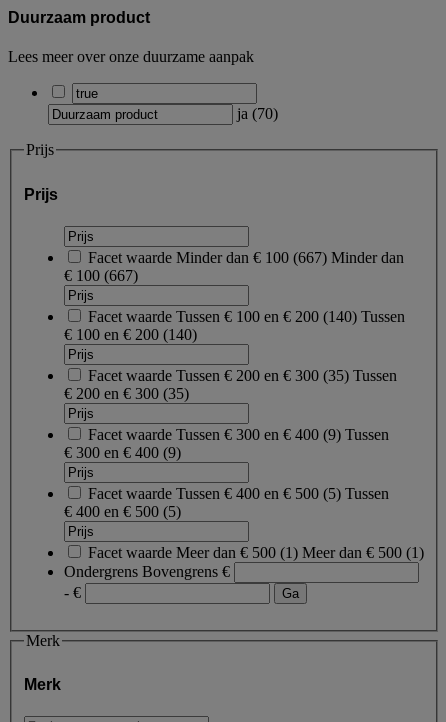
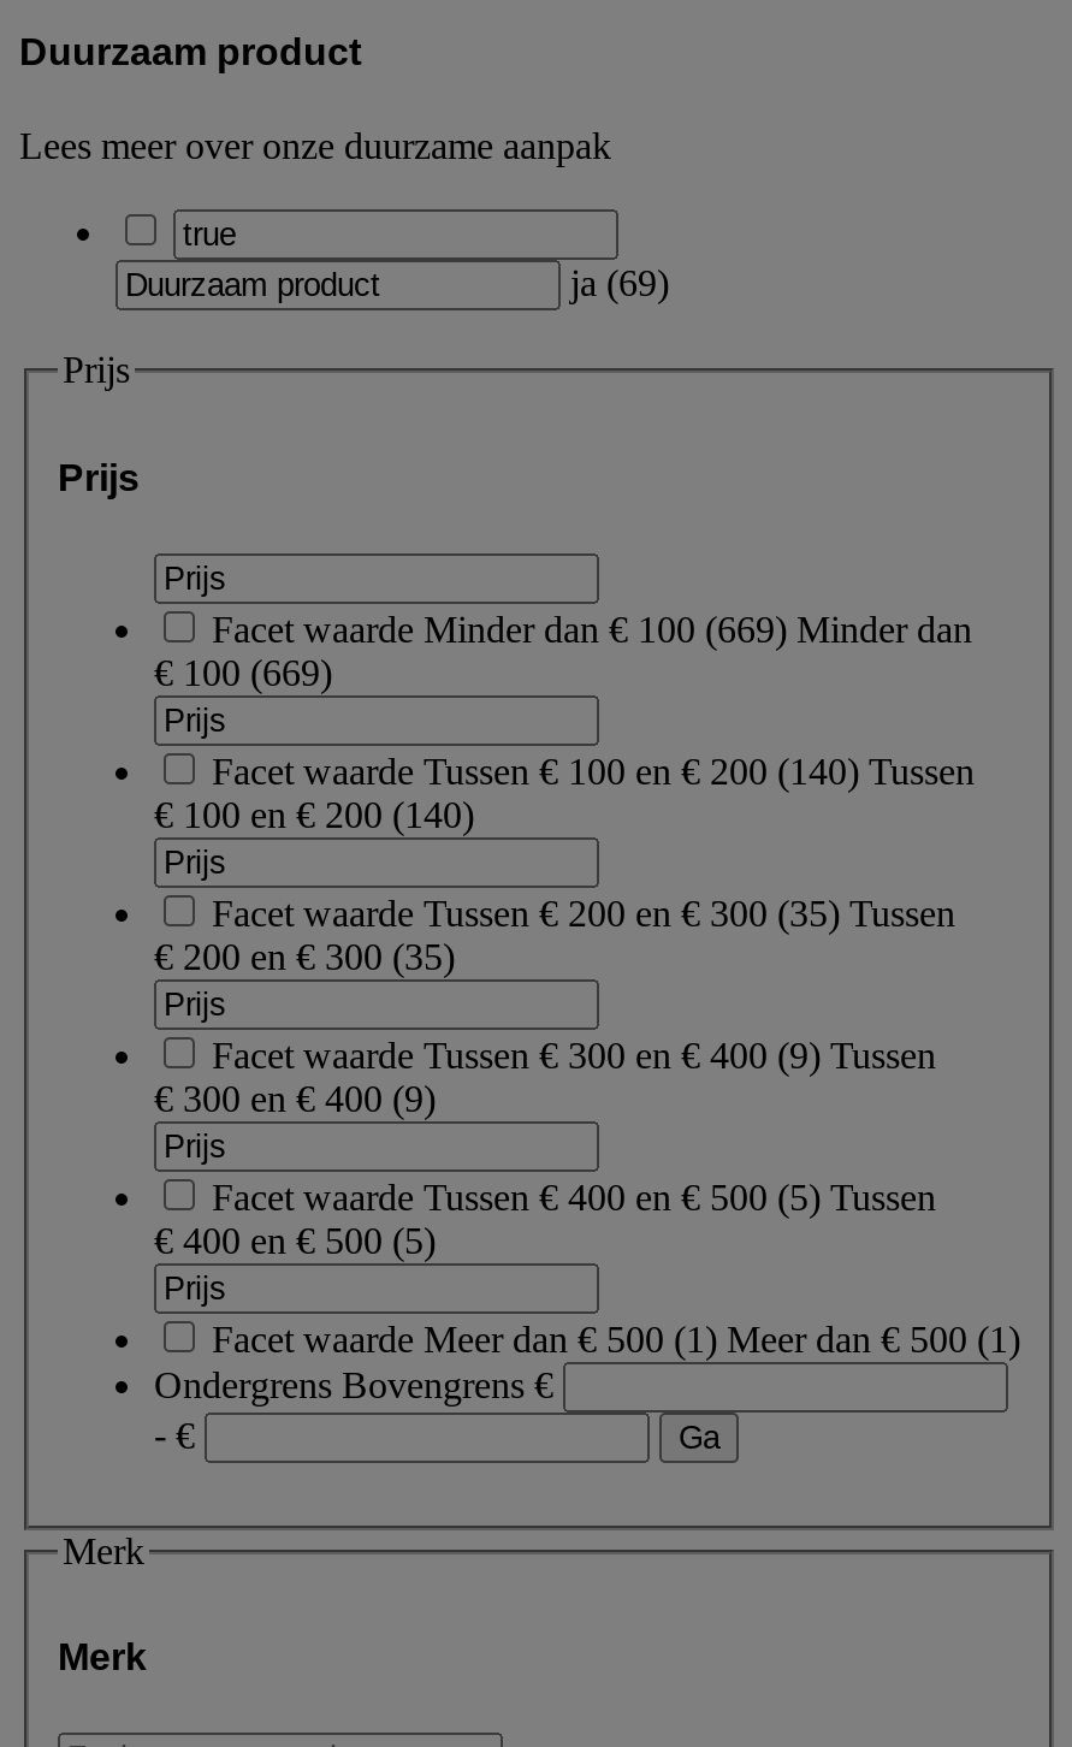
[237,105,278,122] ja (70) -> [570,263,669,304] ja (69)
[88,249,404,266] Facet waarde Minder dan € 100 (667) Minder dan -> [212,608,972,649] Facet waarde Minder dan € 100 (669) Minder dan
[64,267,138,284] € 100 (667) -> [154,651,332,692] € 100 (669)

